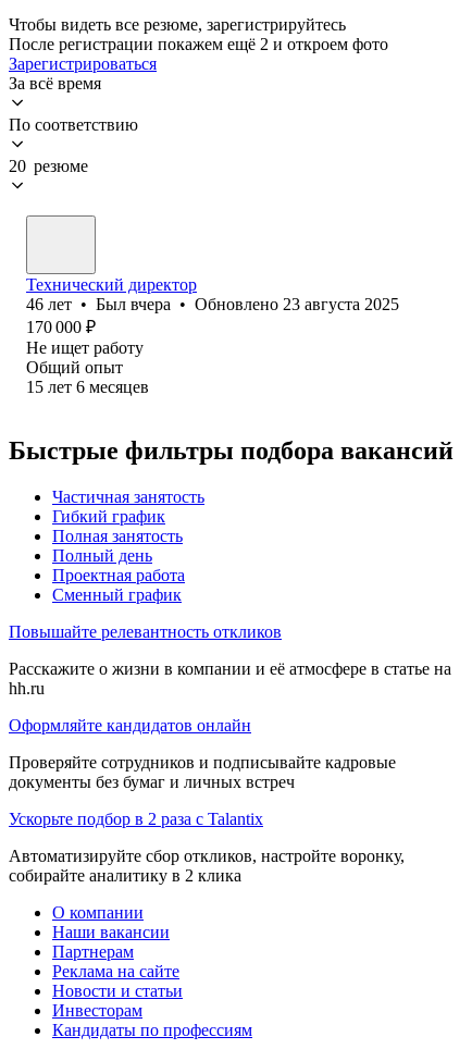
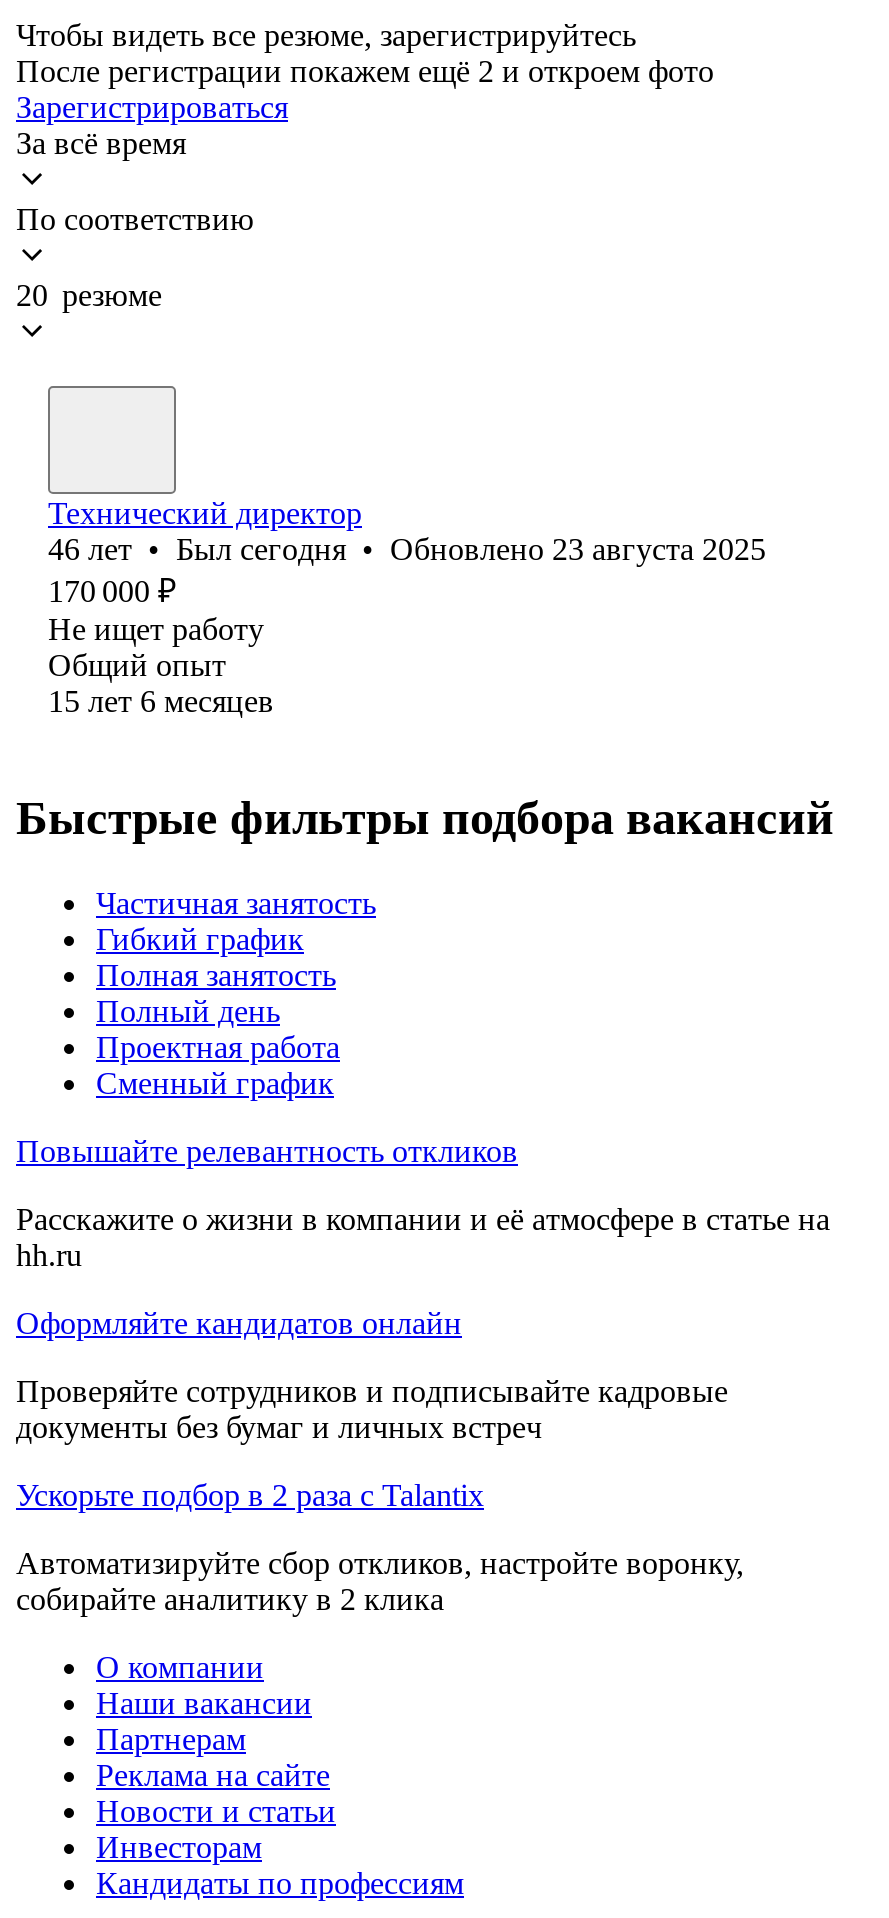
[26,295,399,313] 46 лет • Был вчера • Обновлено 23 августа 2025 -> [48,532,766,566] 46 лет • Был сегодня • Обновлено 23 августа 2025

